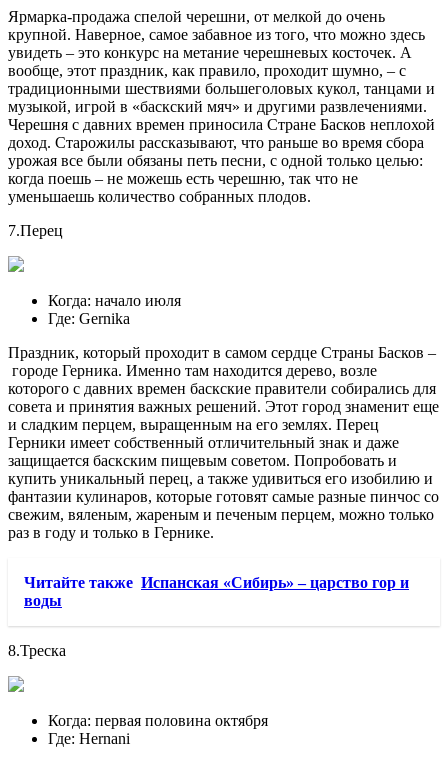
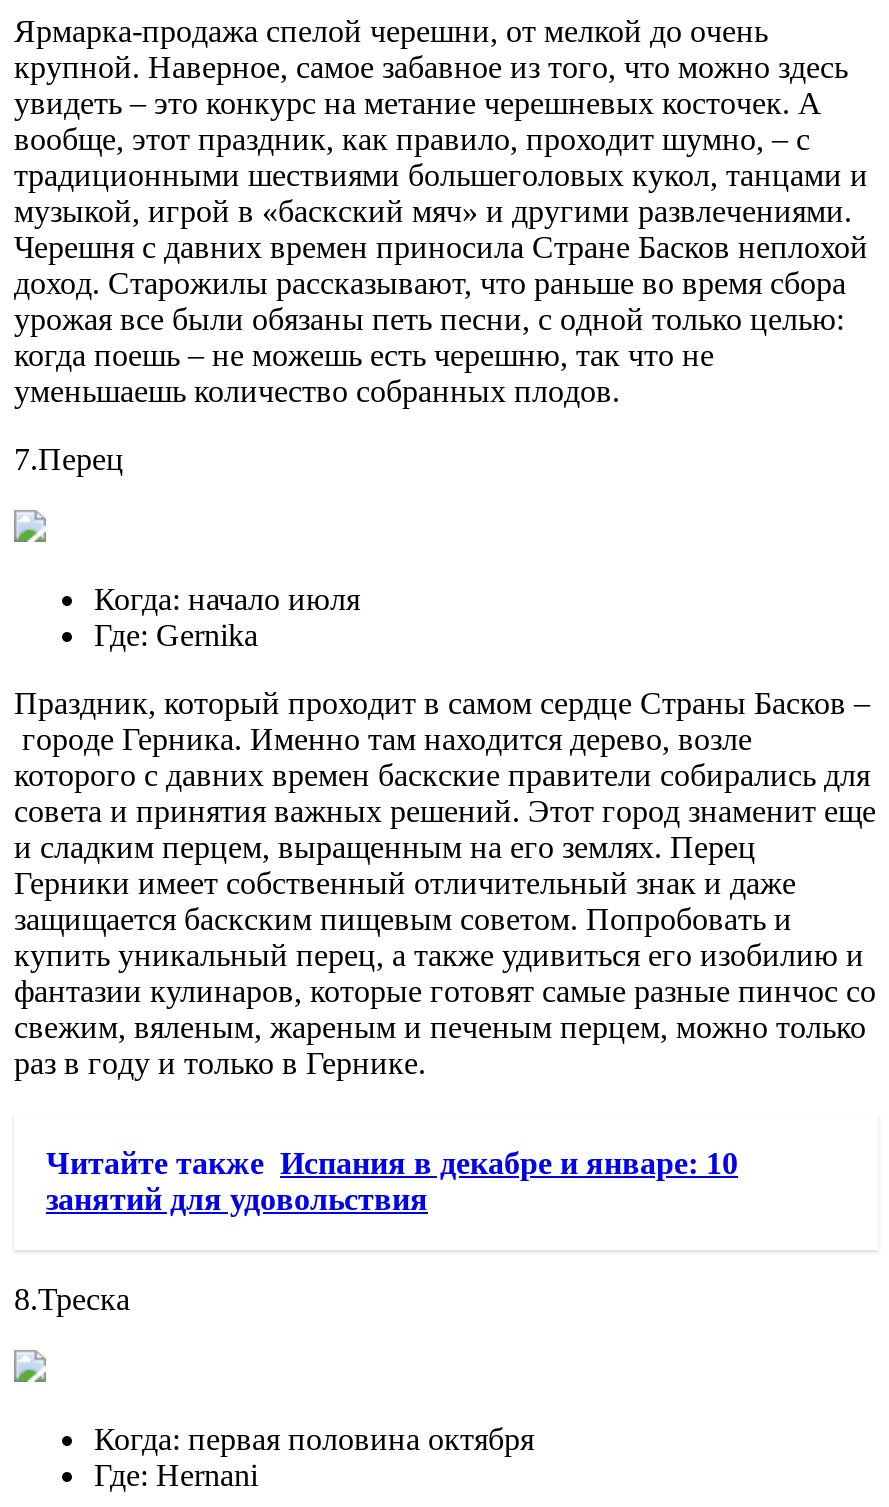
[24,574,409,609] Читайте также Испанская «Сибирь» – царство гор и | воды -> [46,1147,738,1217] Читайте также Испания в декабре и январе: 10 | занятий для удовольствия

